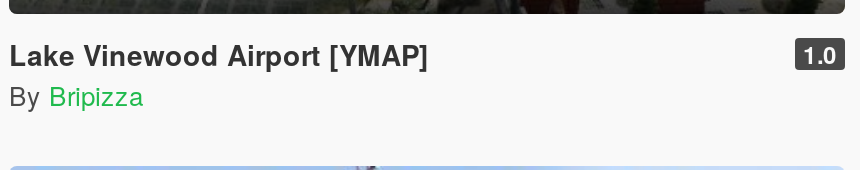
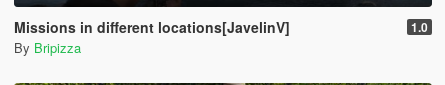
[9,33,429,73] Lake Vinewood Airport [YMAP] -> [14,16,290,36] Missions in different locations[JavelinV]

